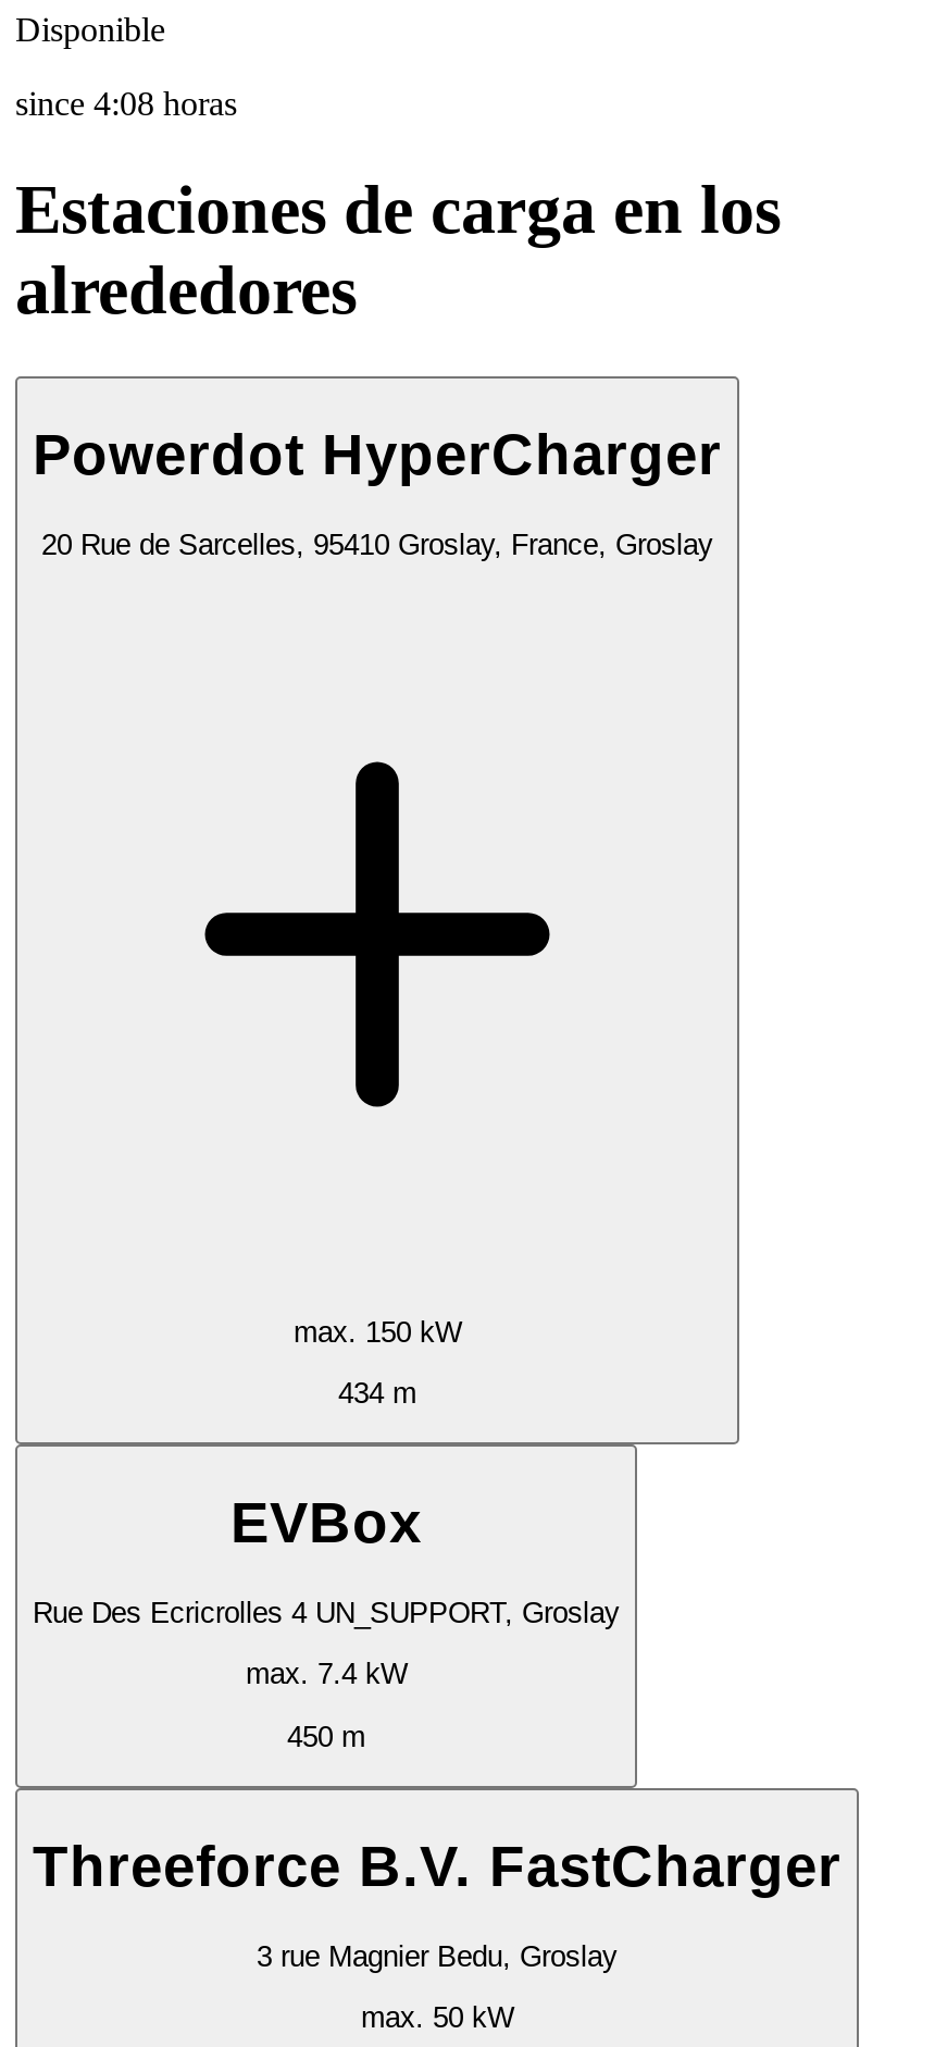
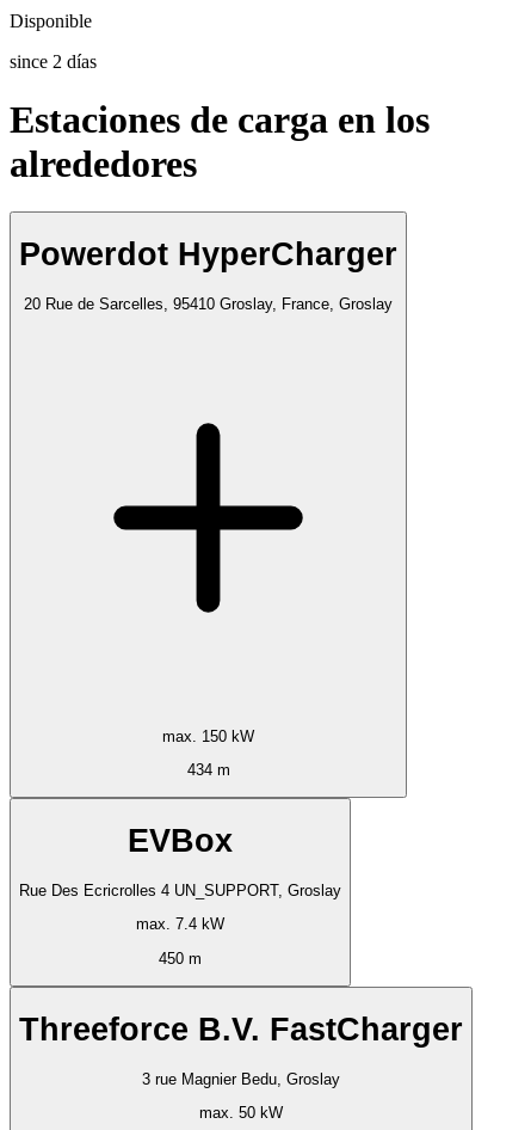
[15,84,237,121] since 4:08 horas -> [10,51,97,71] since 2 días

